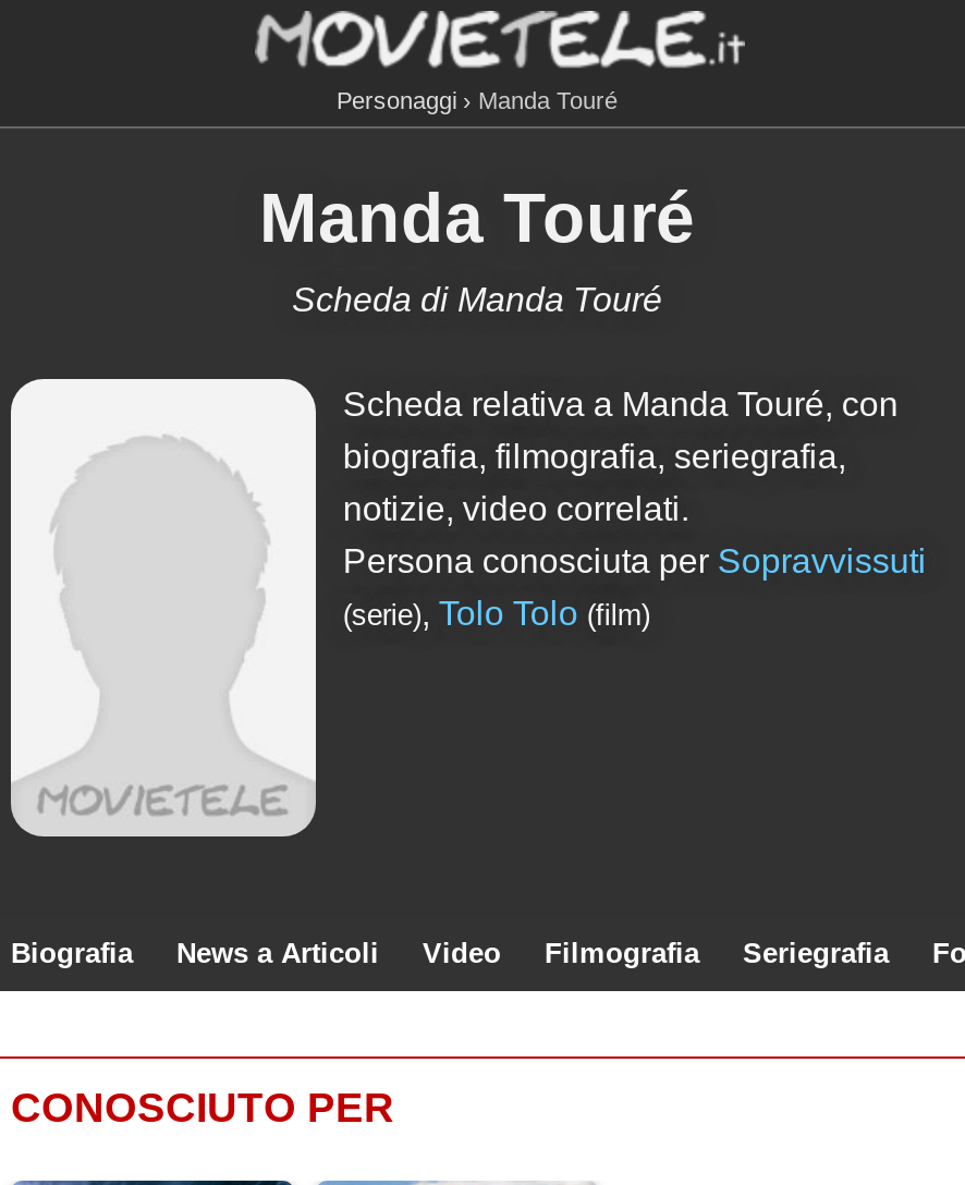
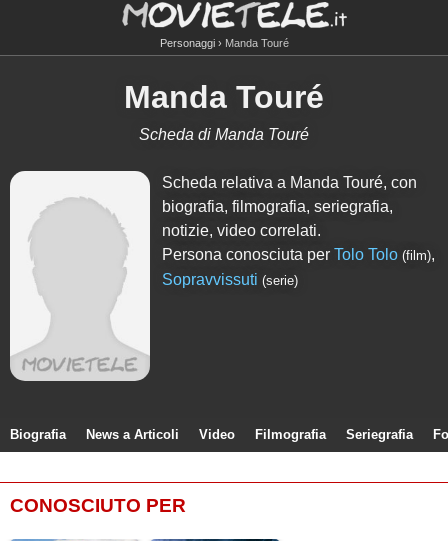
[343,542,927,632] Persona conosciuta per Sopravvissuti | (serie), Tolo Tolo (film) -> [162,246,435,288] Persona conosciuta per Tolo Tolo (film), | Sopravvissuti (serie)

